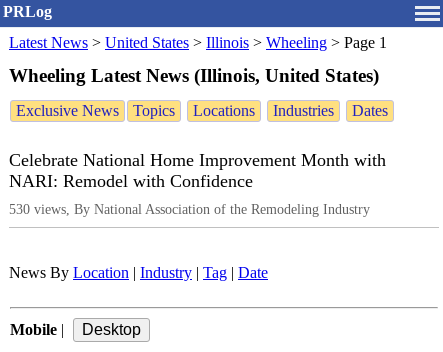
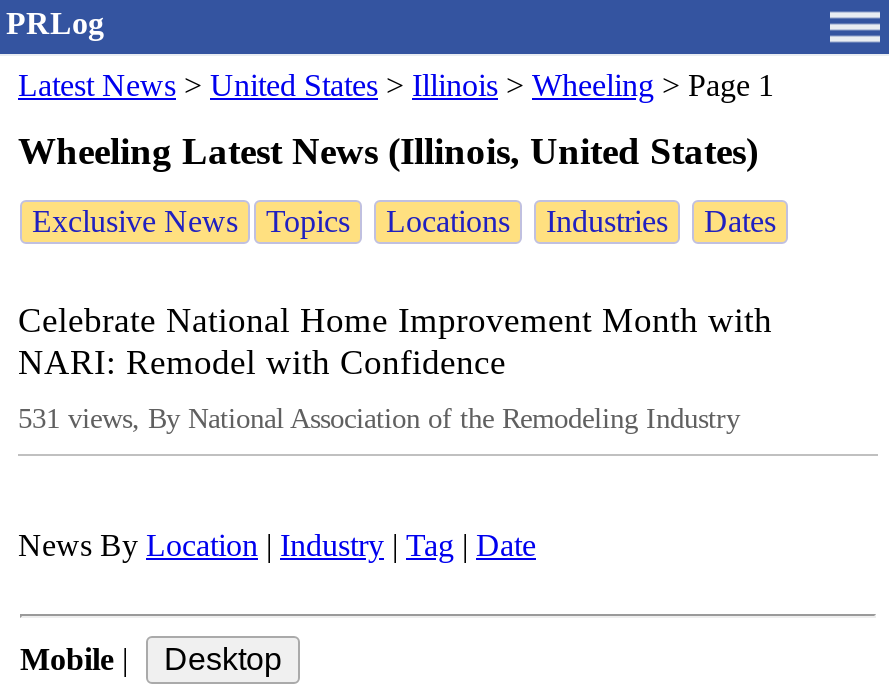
[9,201,370,217] 530 views, By National Association of the Remodeling Industry -> [18,403,740,435] 531 views, By National Association of the Remodeling Industry

